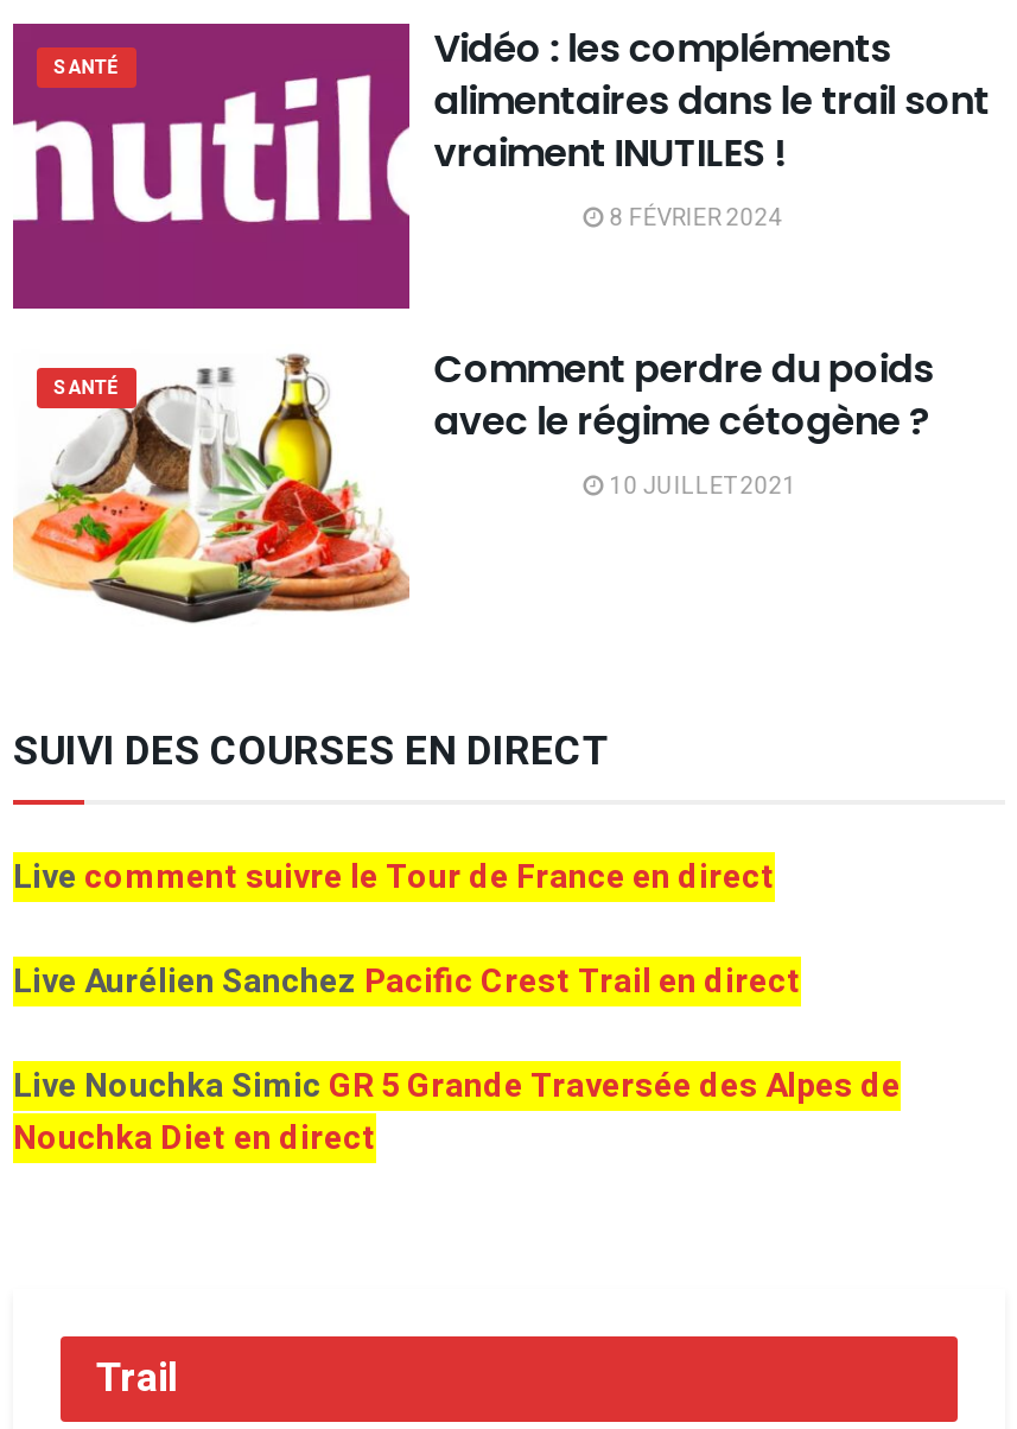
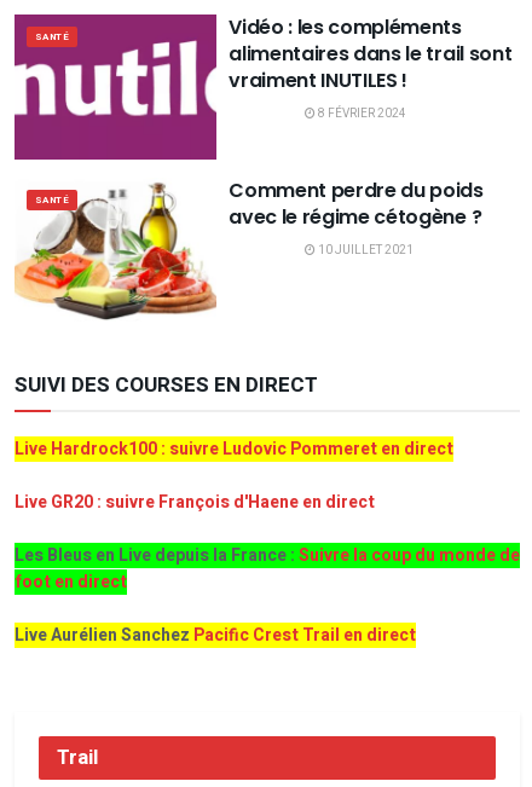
[13,852,775,902] Live comment suivre le Tour de France en direct -> [15,437,520,595] Live Hardrock100 : suivre Ludovic Pommeret en direct | Live GR20 : suivre François d'Haene en direct | Les Bleus en Live depuis la France :Suivre la coup du monde de | foot en direct
moved [13,957,801,1007] -> [15,623,416,648]: Live Aurélien Sanchez Pacific Crest Trail en direct
[13,1061,901,1163] Live Nouchka Simic GR 5 Grande Traversée des Alpes de | Nouchka Diet en direct -> none

